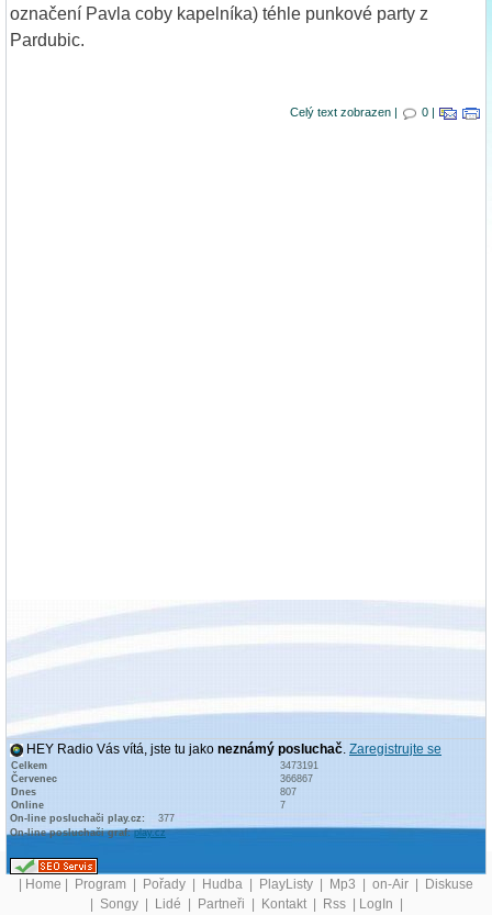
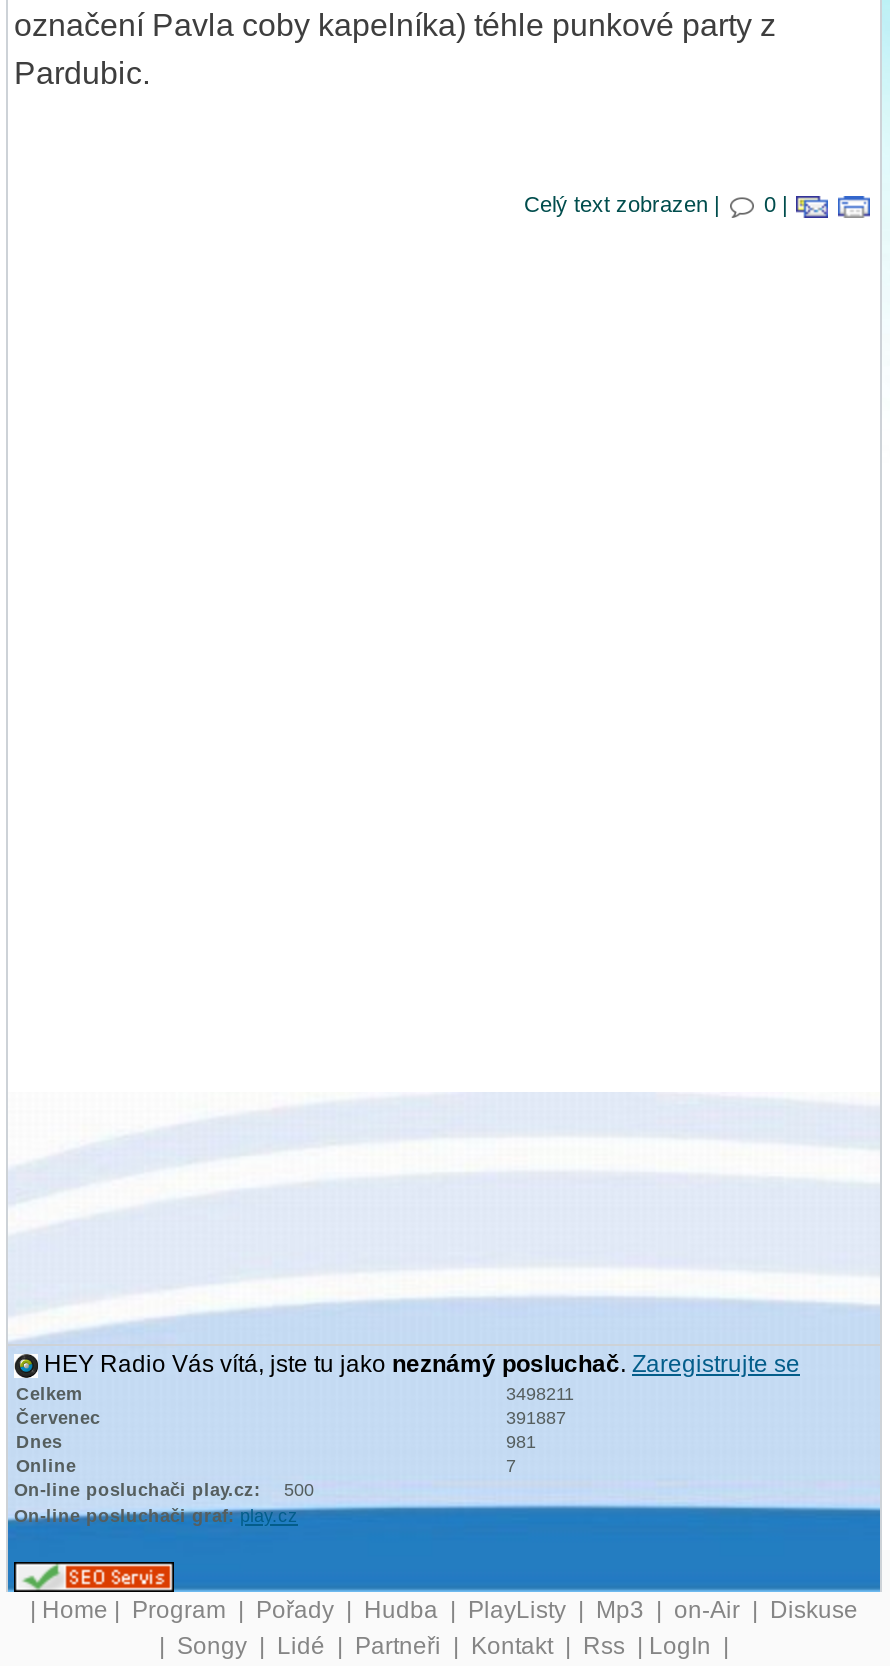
[280,760,318,771] 3473191 -> [506,1384,574,1404] 3498211
[280,773,313,784] 366867 -> [506,1408,566,1428] 391887
[280,786,297,797] 807 -> [506,1432,536,1452] 981
[10,813,175,824] On-line posluchači play.cz: 377 -> [14,1480,314,1500] On-line posluchači play.cz: 500

